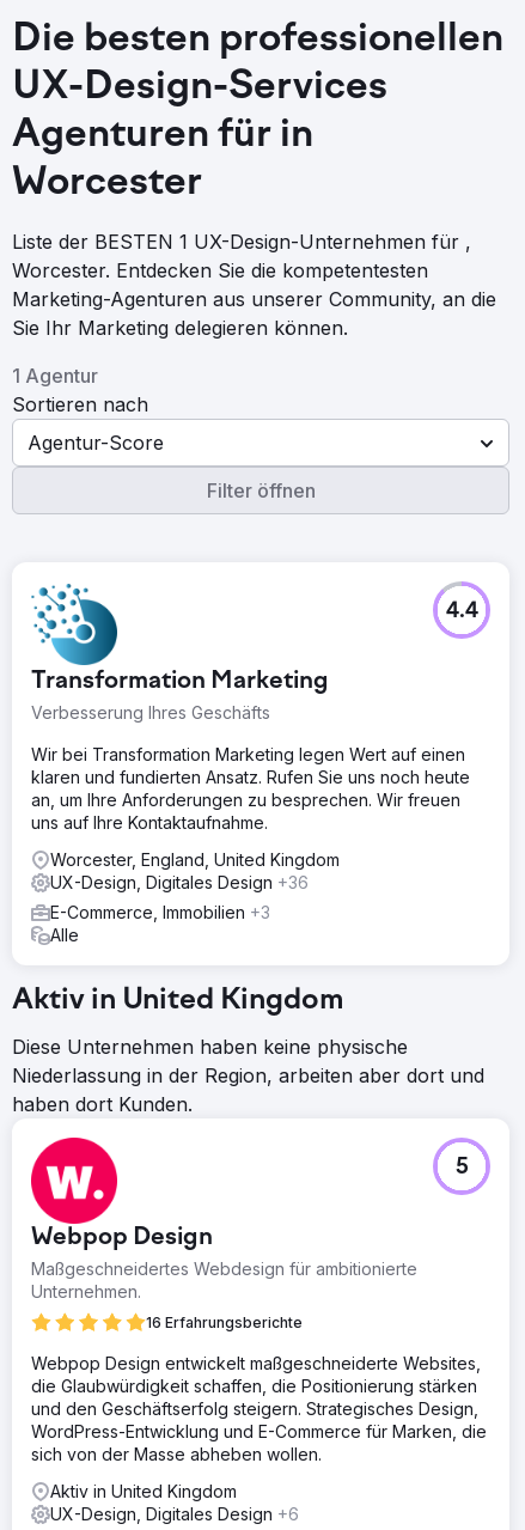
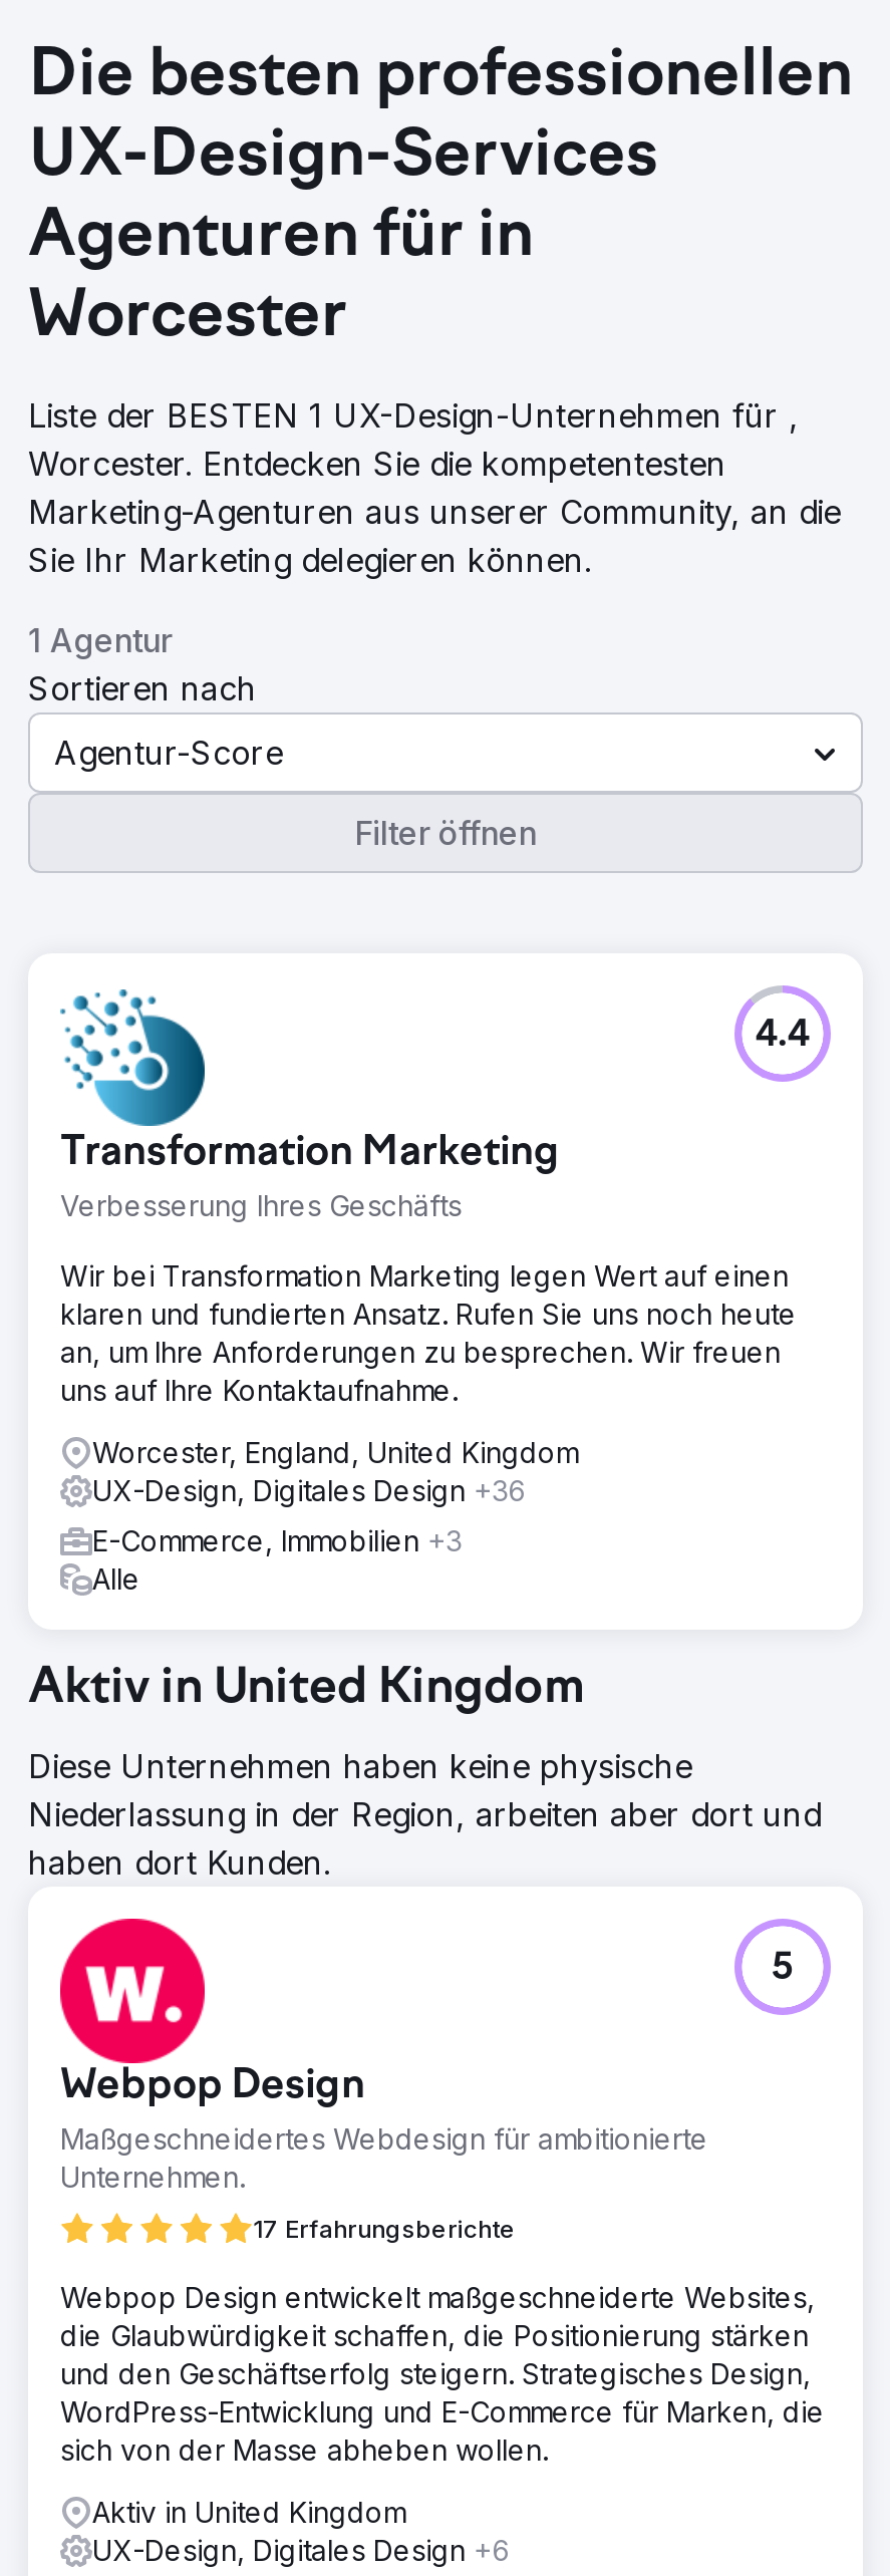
[146,1313,303,1331] 16 Erfahrungsberichte -> [253,2214,516,2244] 17 Erfahrungsberichte

